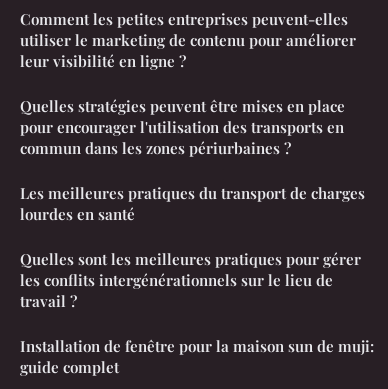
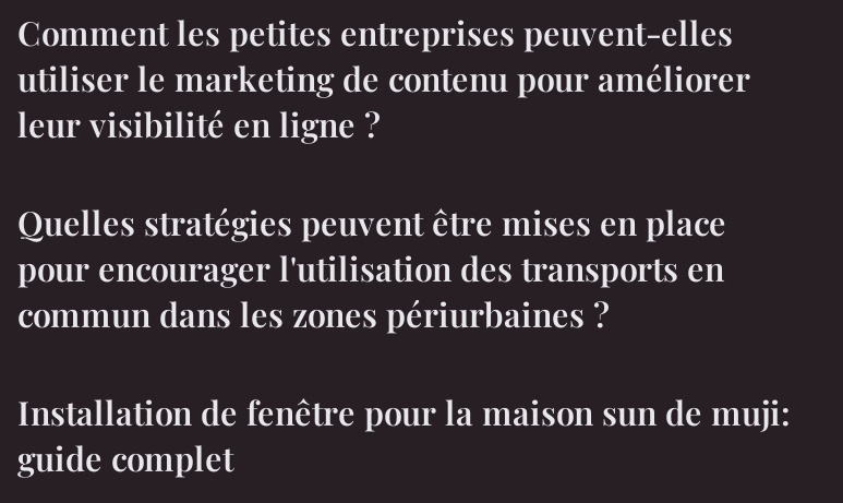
[20,183,365,311] Les meilleures pratiques du transport de charges | lourdes en santé | Quelles sont les meilleures pratiques pour gérer | les conflits intergénérationnels sur le lieu de | travail ? -> none

